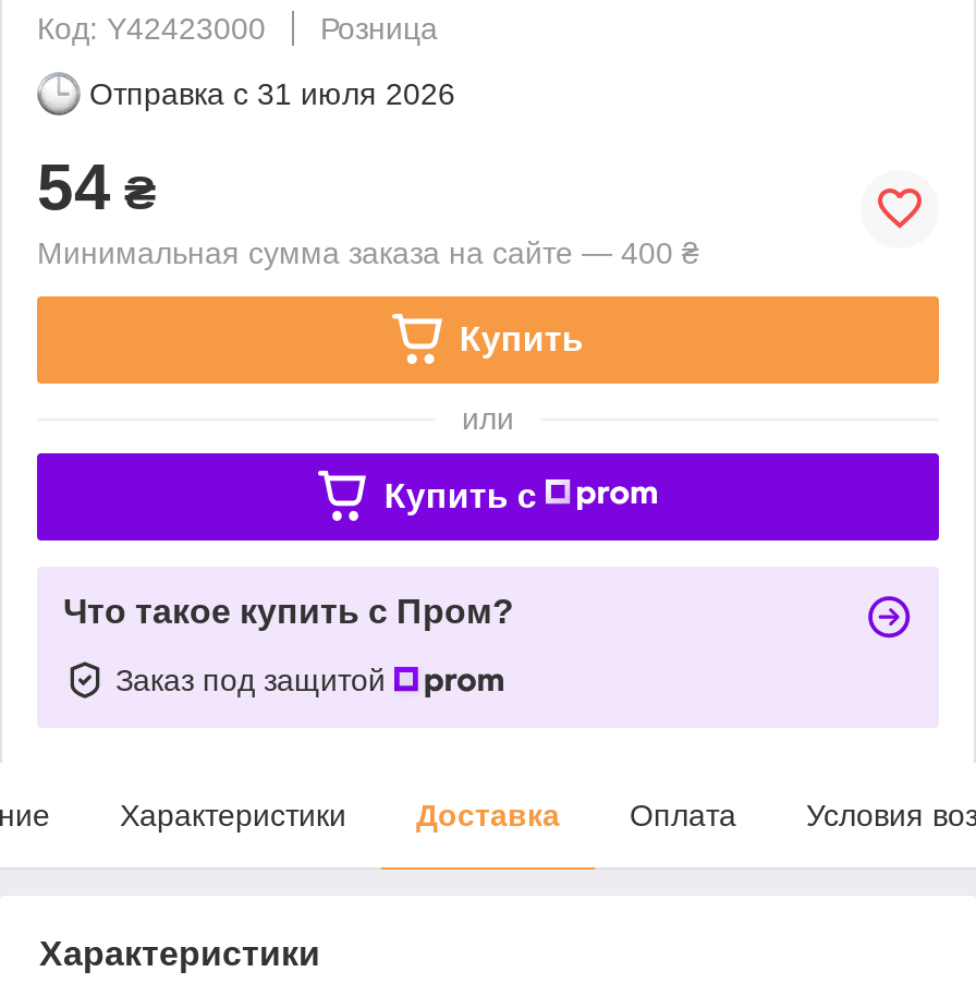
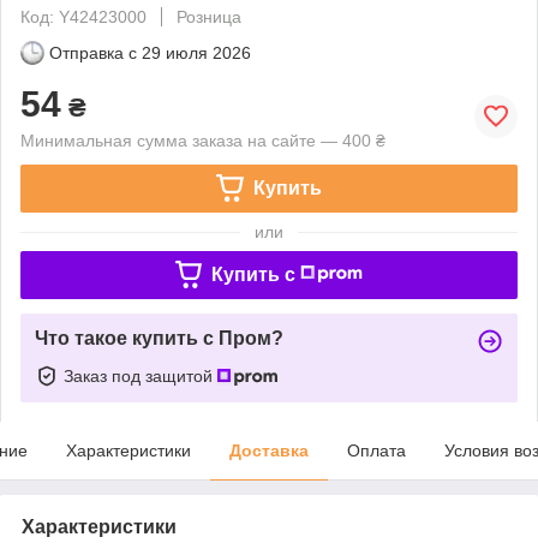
[89,76,455,111] Отправка с 31 июля 2026 -> [49,43,251,62] Отправка с 29 июля 2026

